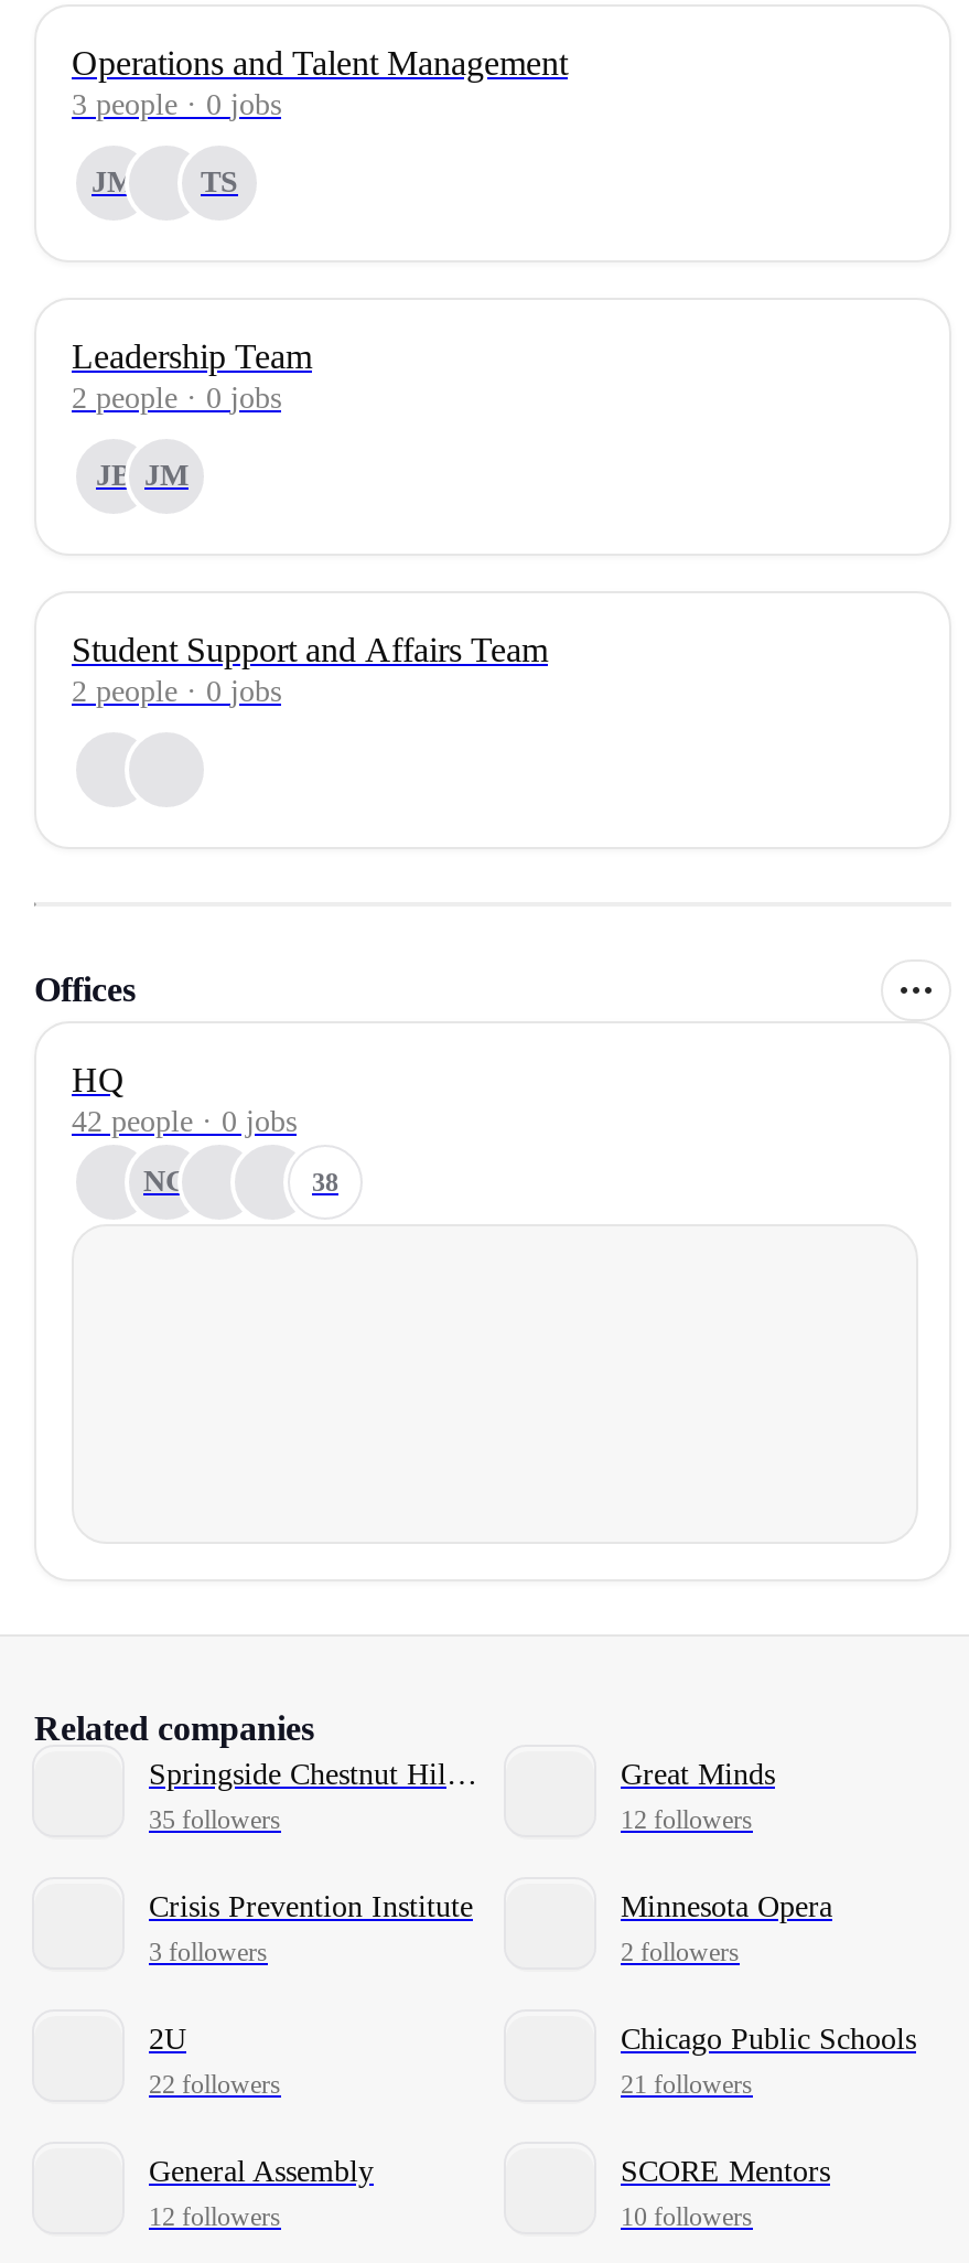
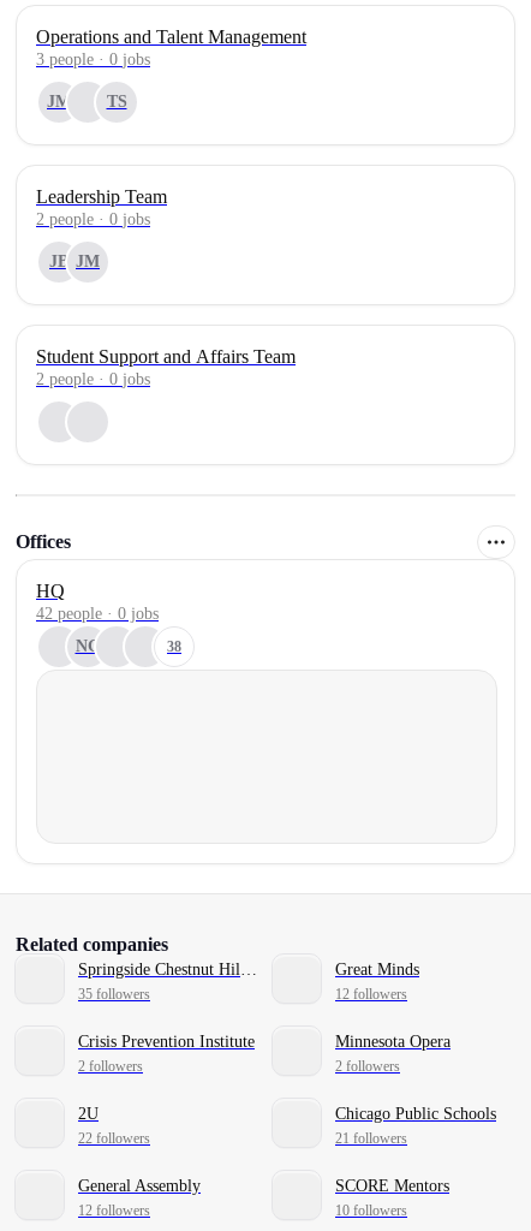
[149,1936,268,1967] 3 followers -> [78,1058,143,1074] 2 followers

